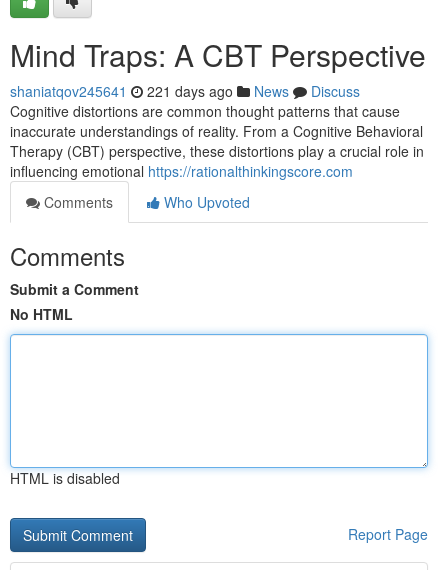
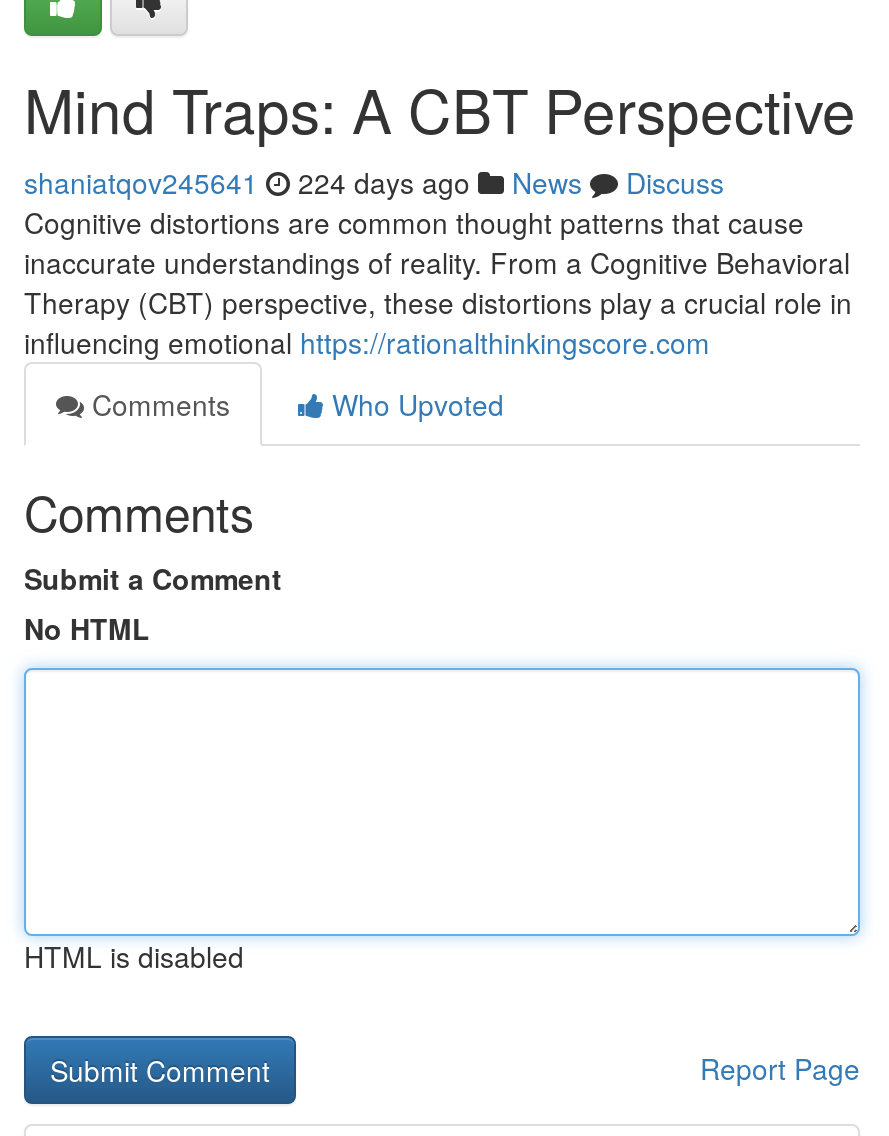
[10,81,360,101] shaniatqov245641 221 days ago News Discuss -> [24,162,724,202] shaniatqov245641 224 days ago News Discuss

